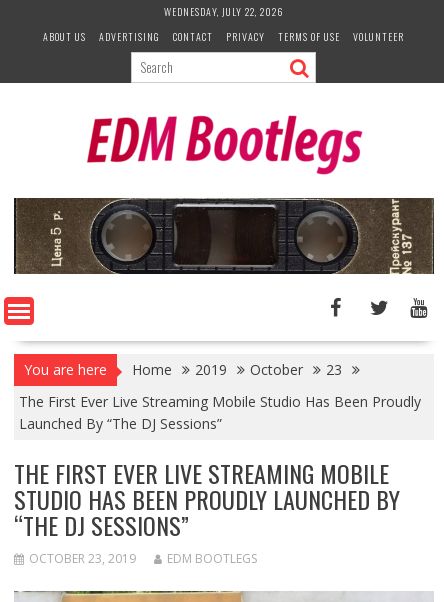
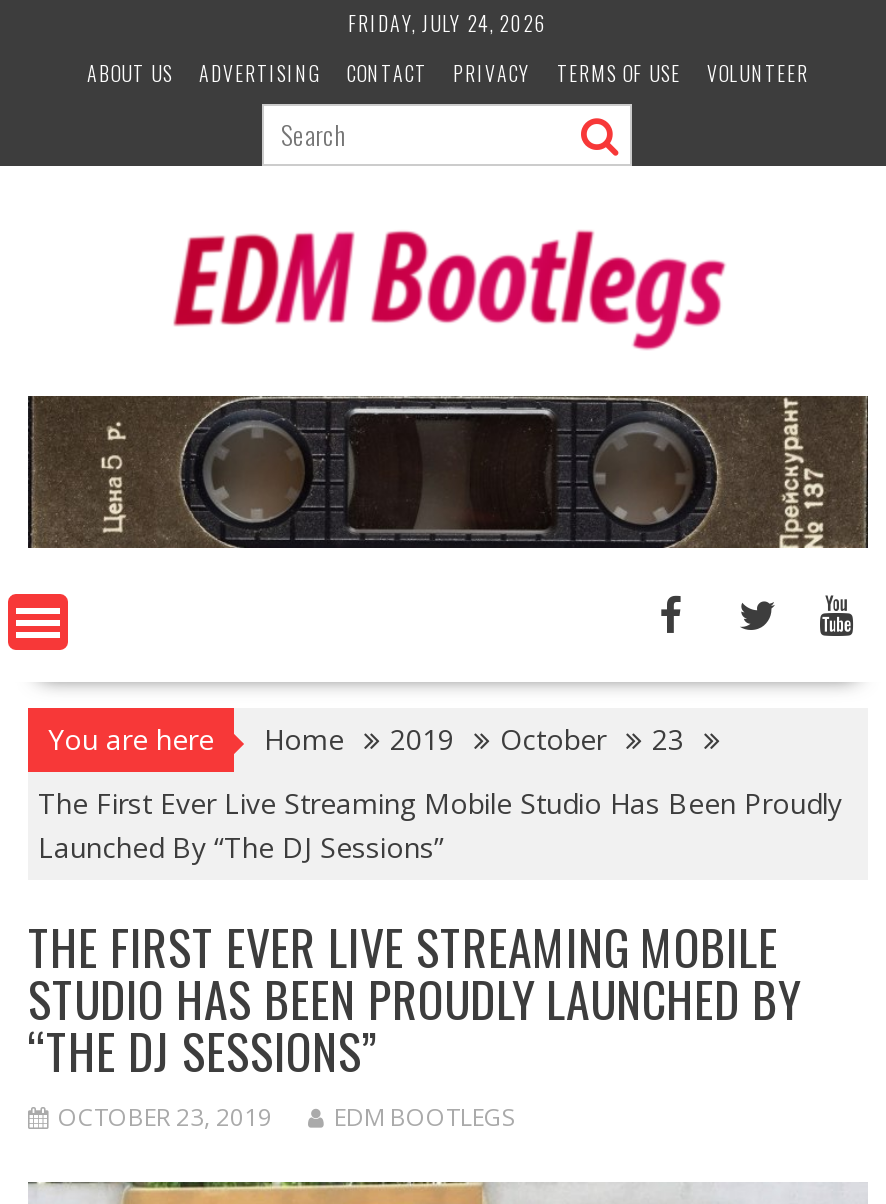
[164,4,284,19] WEDNESDAY, JULY 22, 2026 -> [348,8,548,38] FRIDAY, JULY 24, 2026

